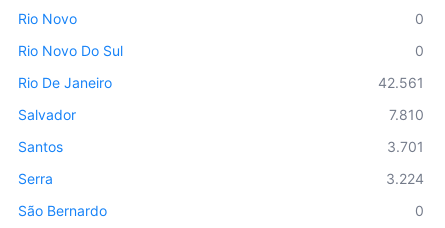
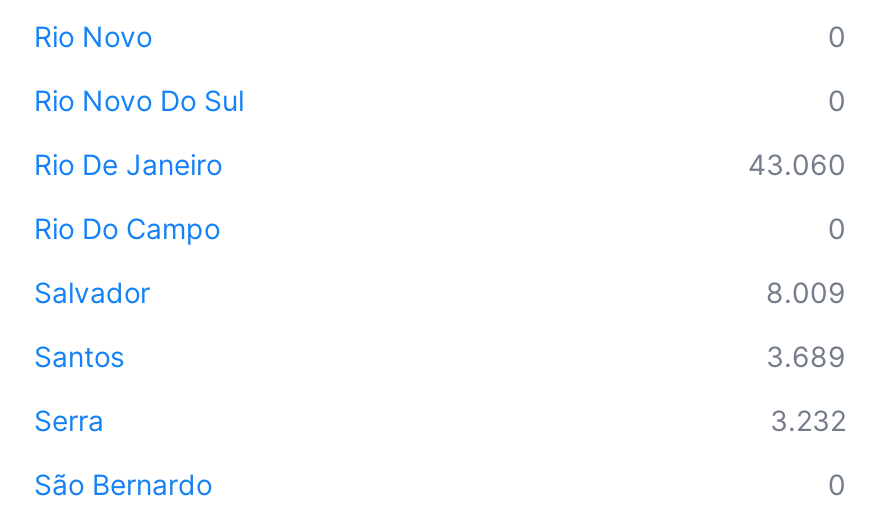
[378,74,424,91] 42.561 -> [34,146,846,244] 43.060 | Rio Do Campo | 0
[389,106,424,123] 7.810 -> [766,274,846,308] 8.009
[387,138,424,155] 3.701 -> [766,338,846,372] 3.689
[386,170,424,187] 3.224 -> [770,402,846,436] 3.232

